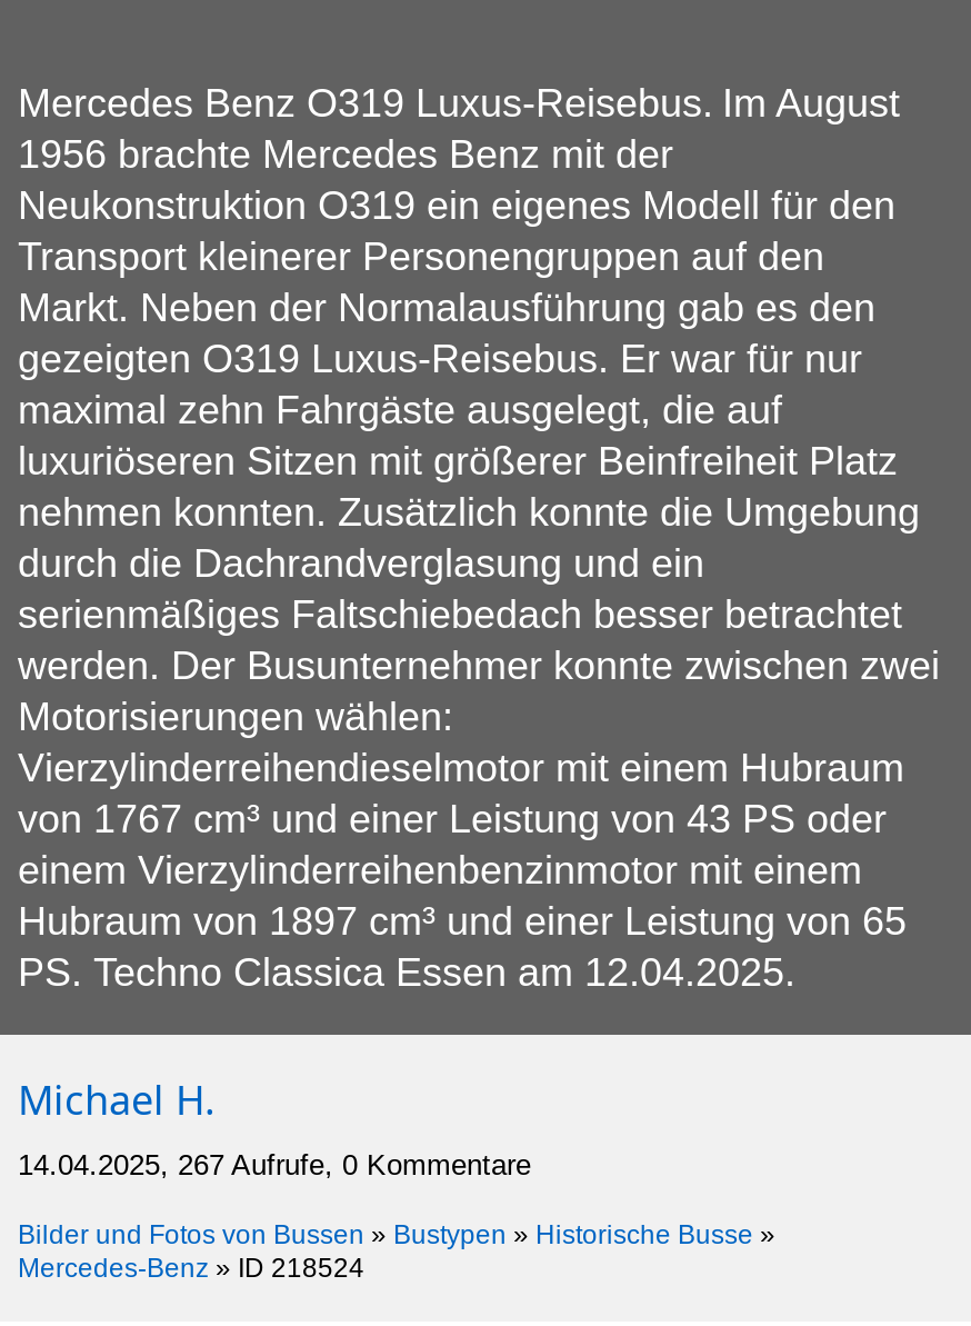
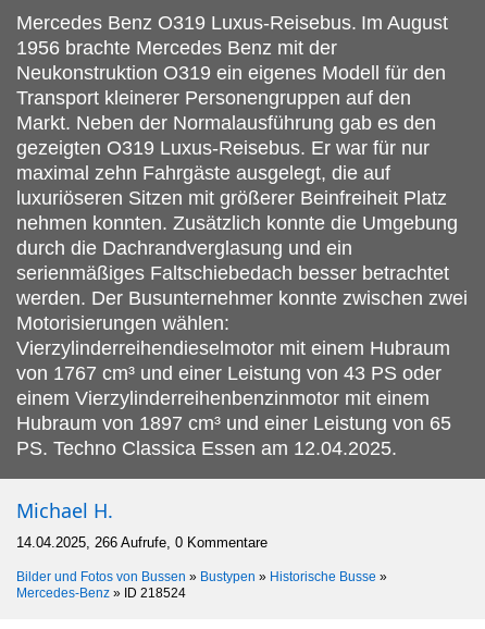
[18,1149,531,1182] 14.04.2025, 267 Aufrufe, 0 Kommentare -> [16,535,268,551] 14.04.2025, 266 Aufrufe, 0 Kommentare

